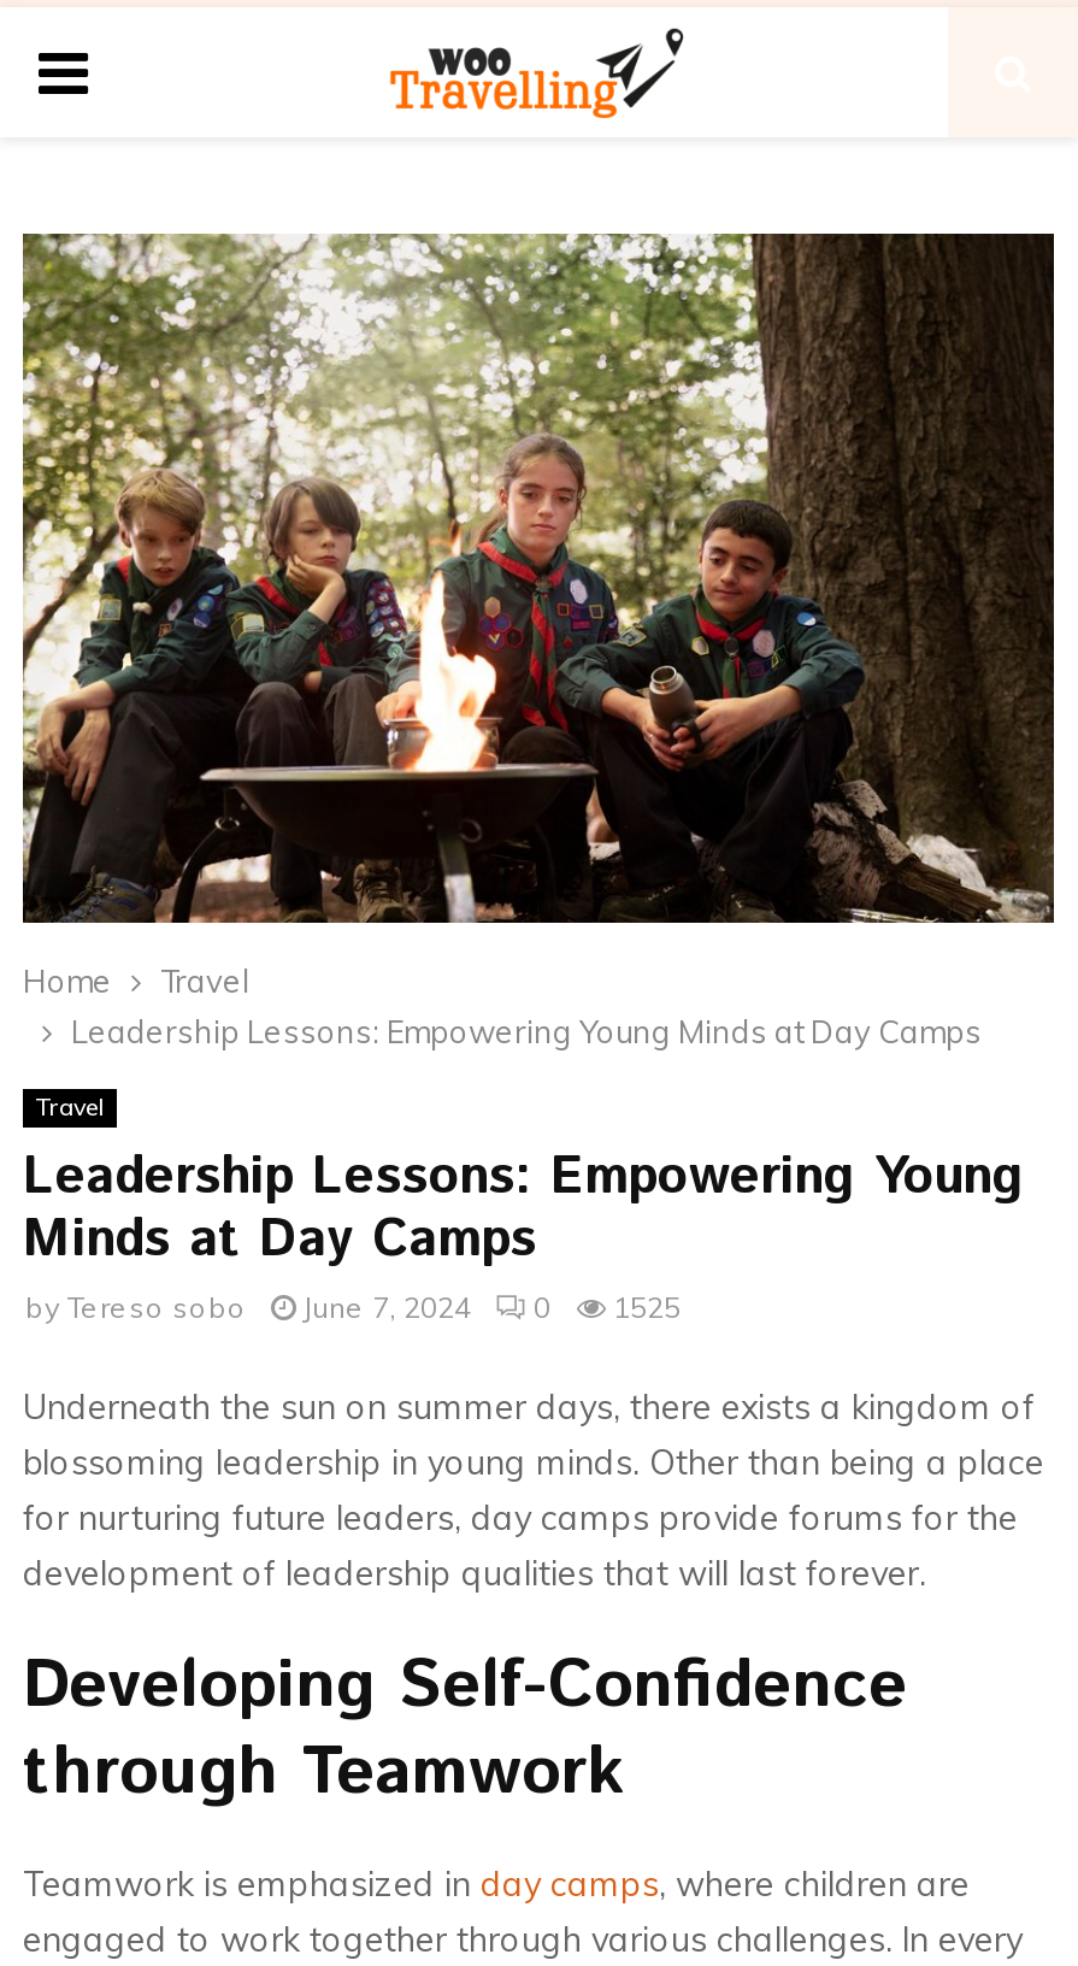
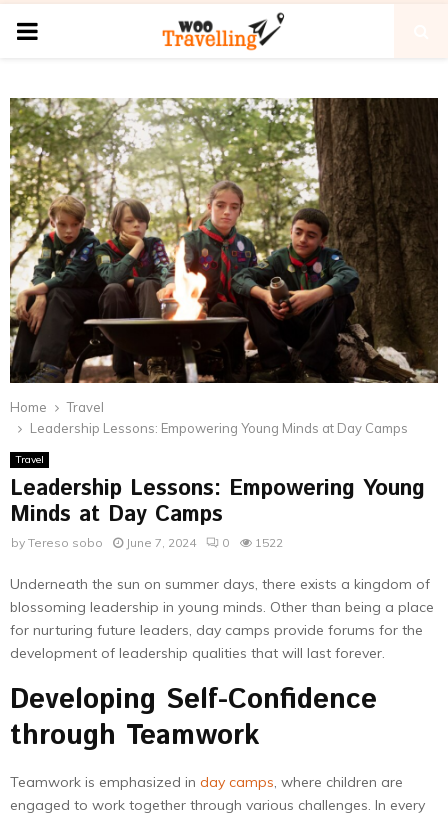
[25,1288,681,1324] by Tereso sobo June 7, 2024 0 1525 -> [11,535,283,550] by Tereso sobo June 7, 2024 0 1522

